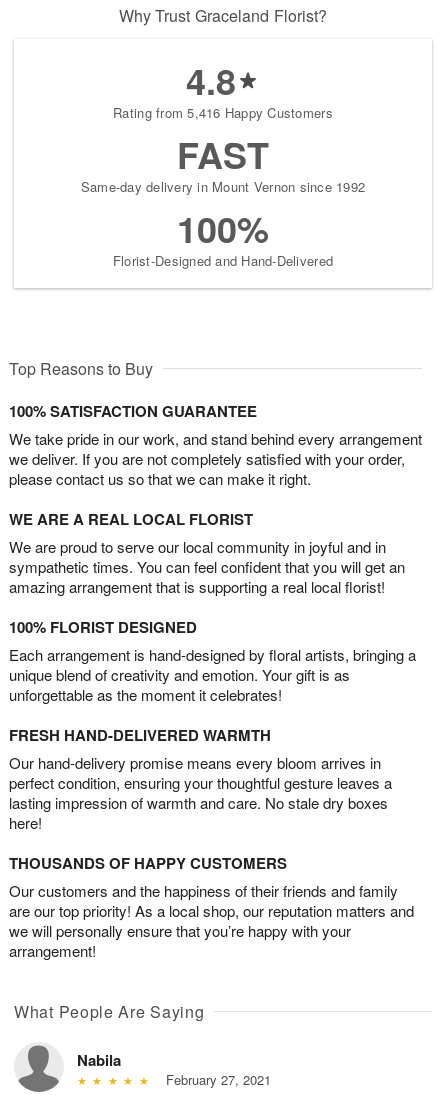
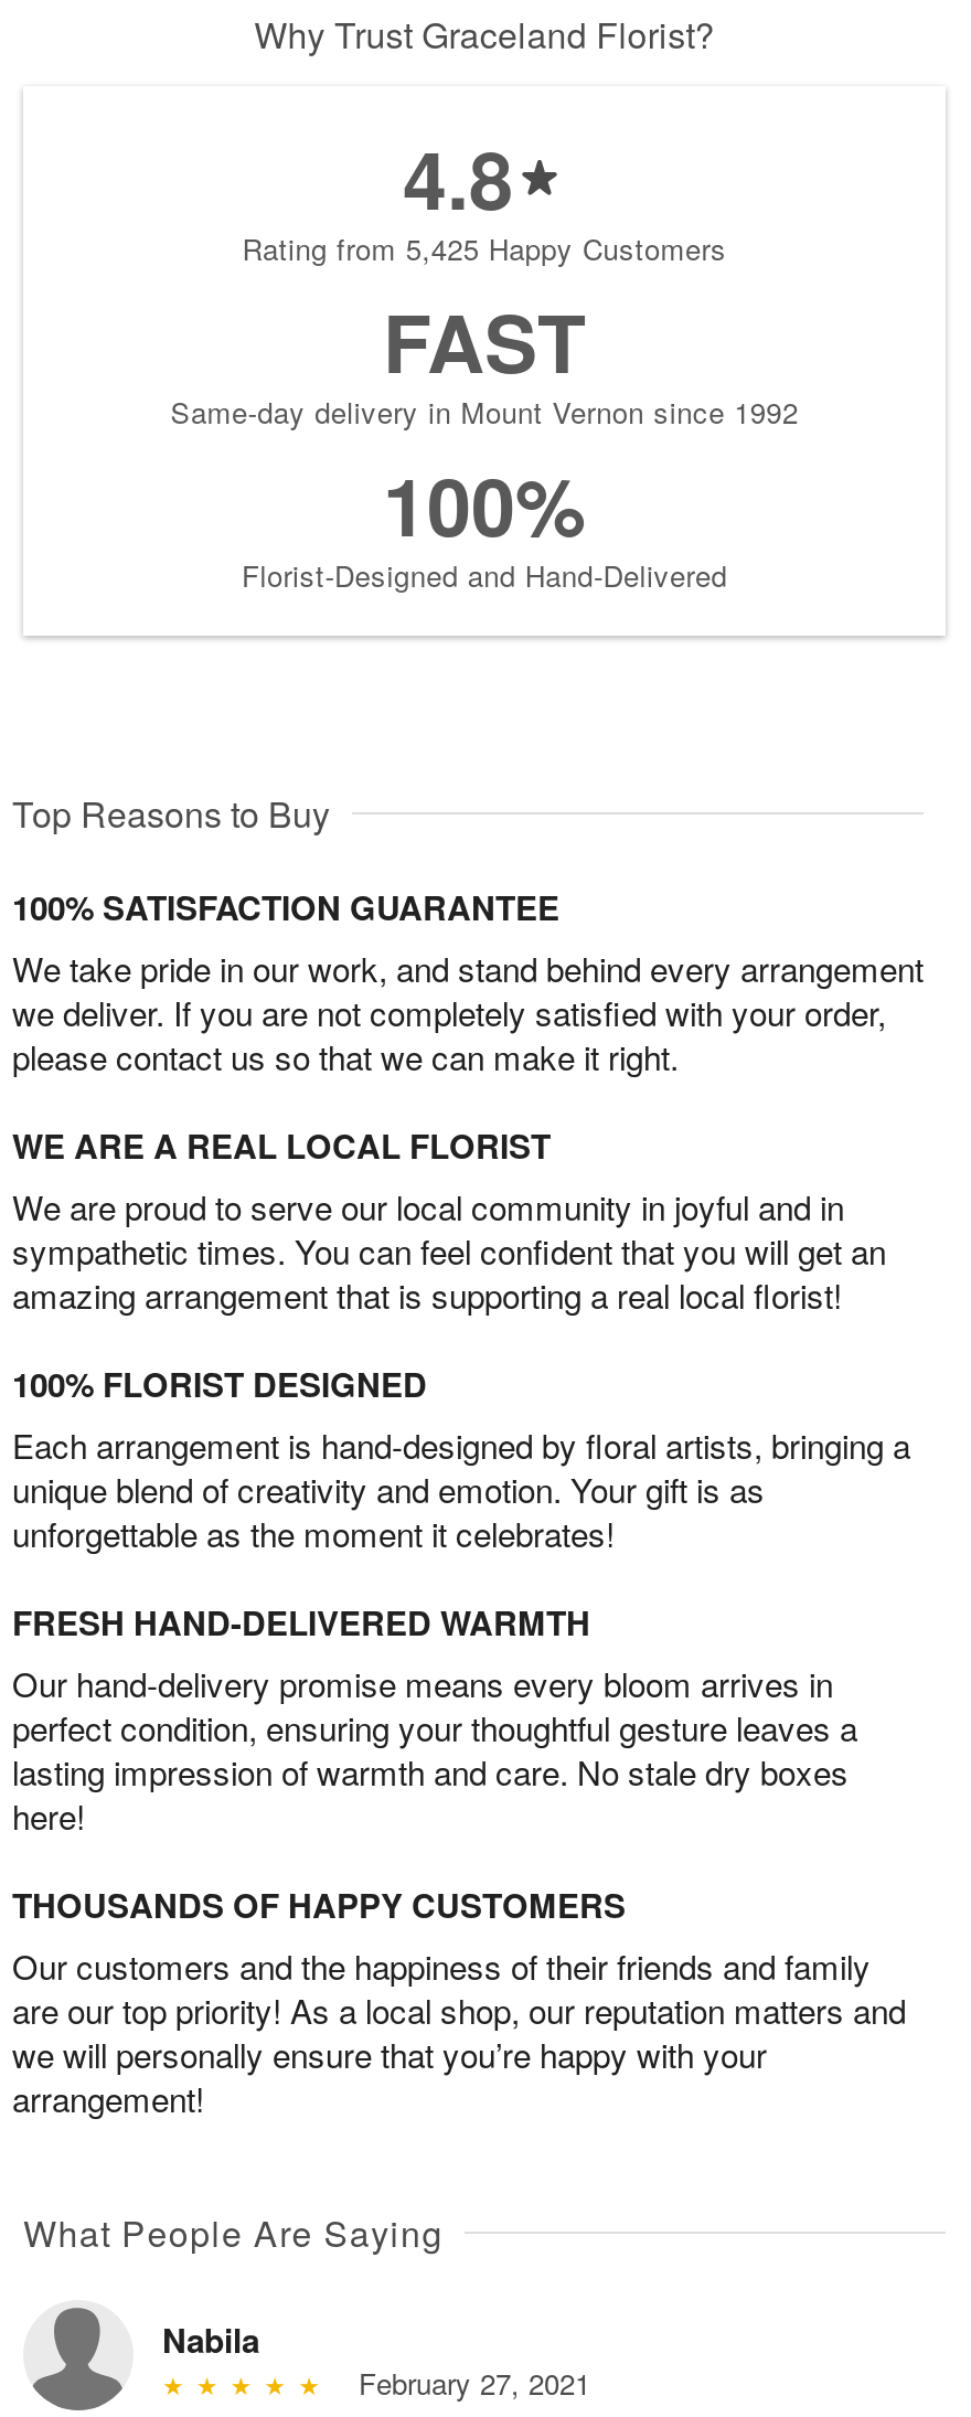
[113,103,333,122] Rating from 5,416 Happy Customers -> [242,228,727,270] Rating from 5,425 Happy Customers

